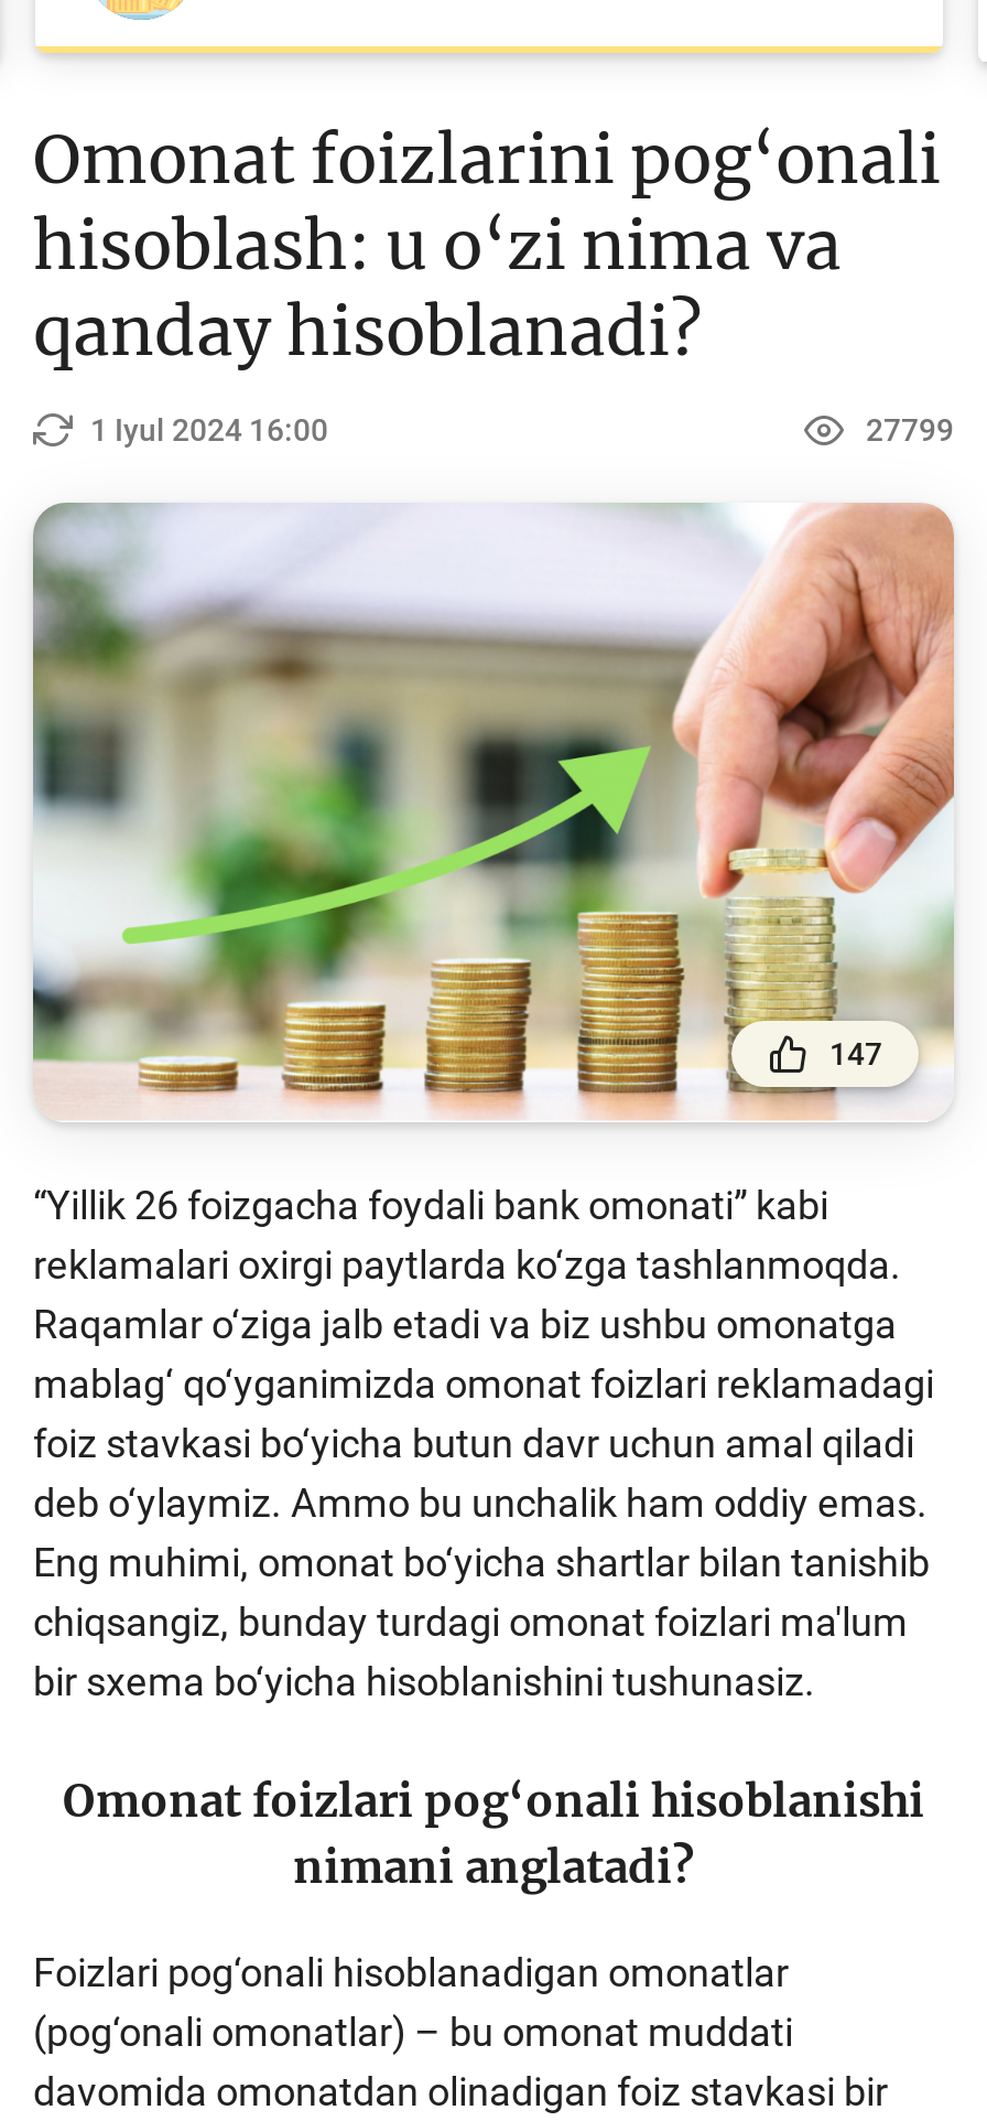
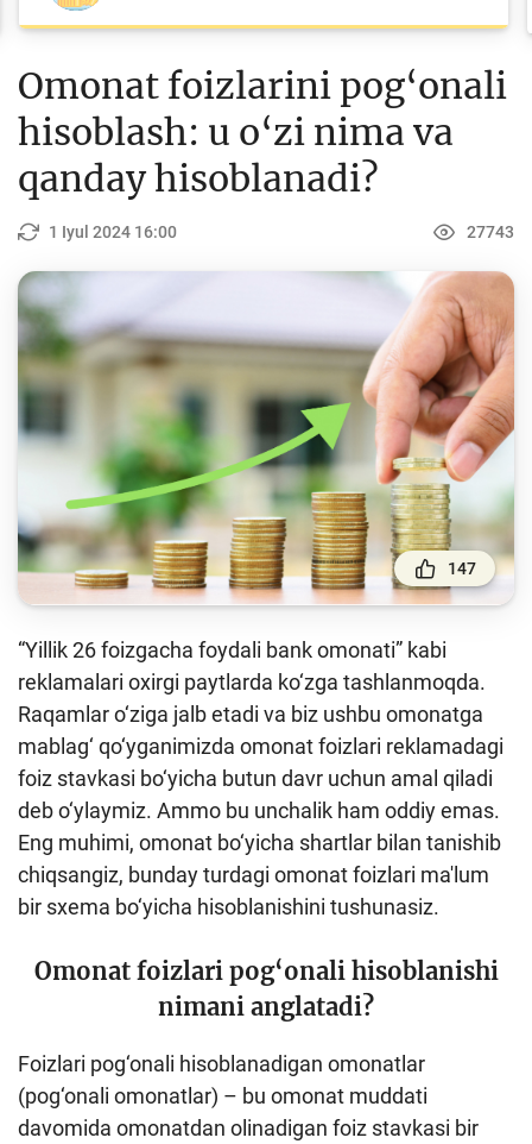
[866,412,954,448] 27799 -> [467,222,514,241] 27743

